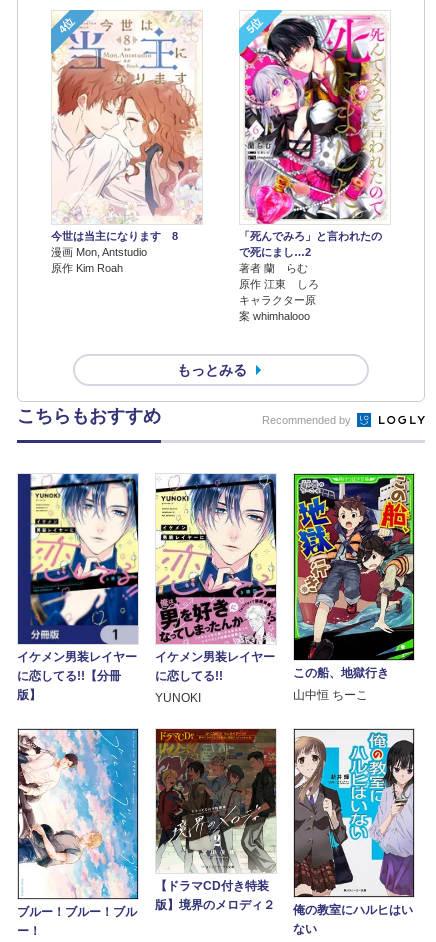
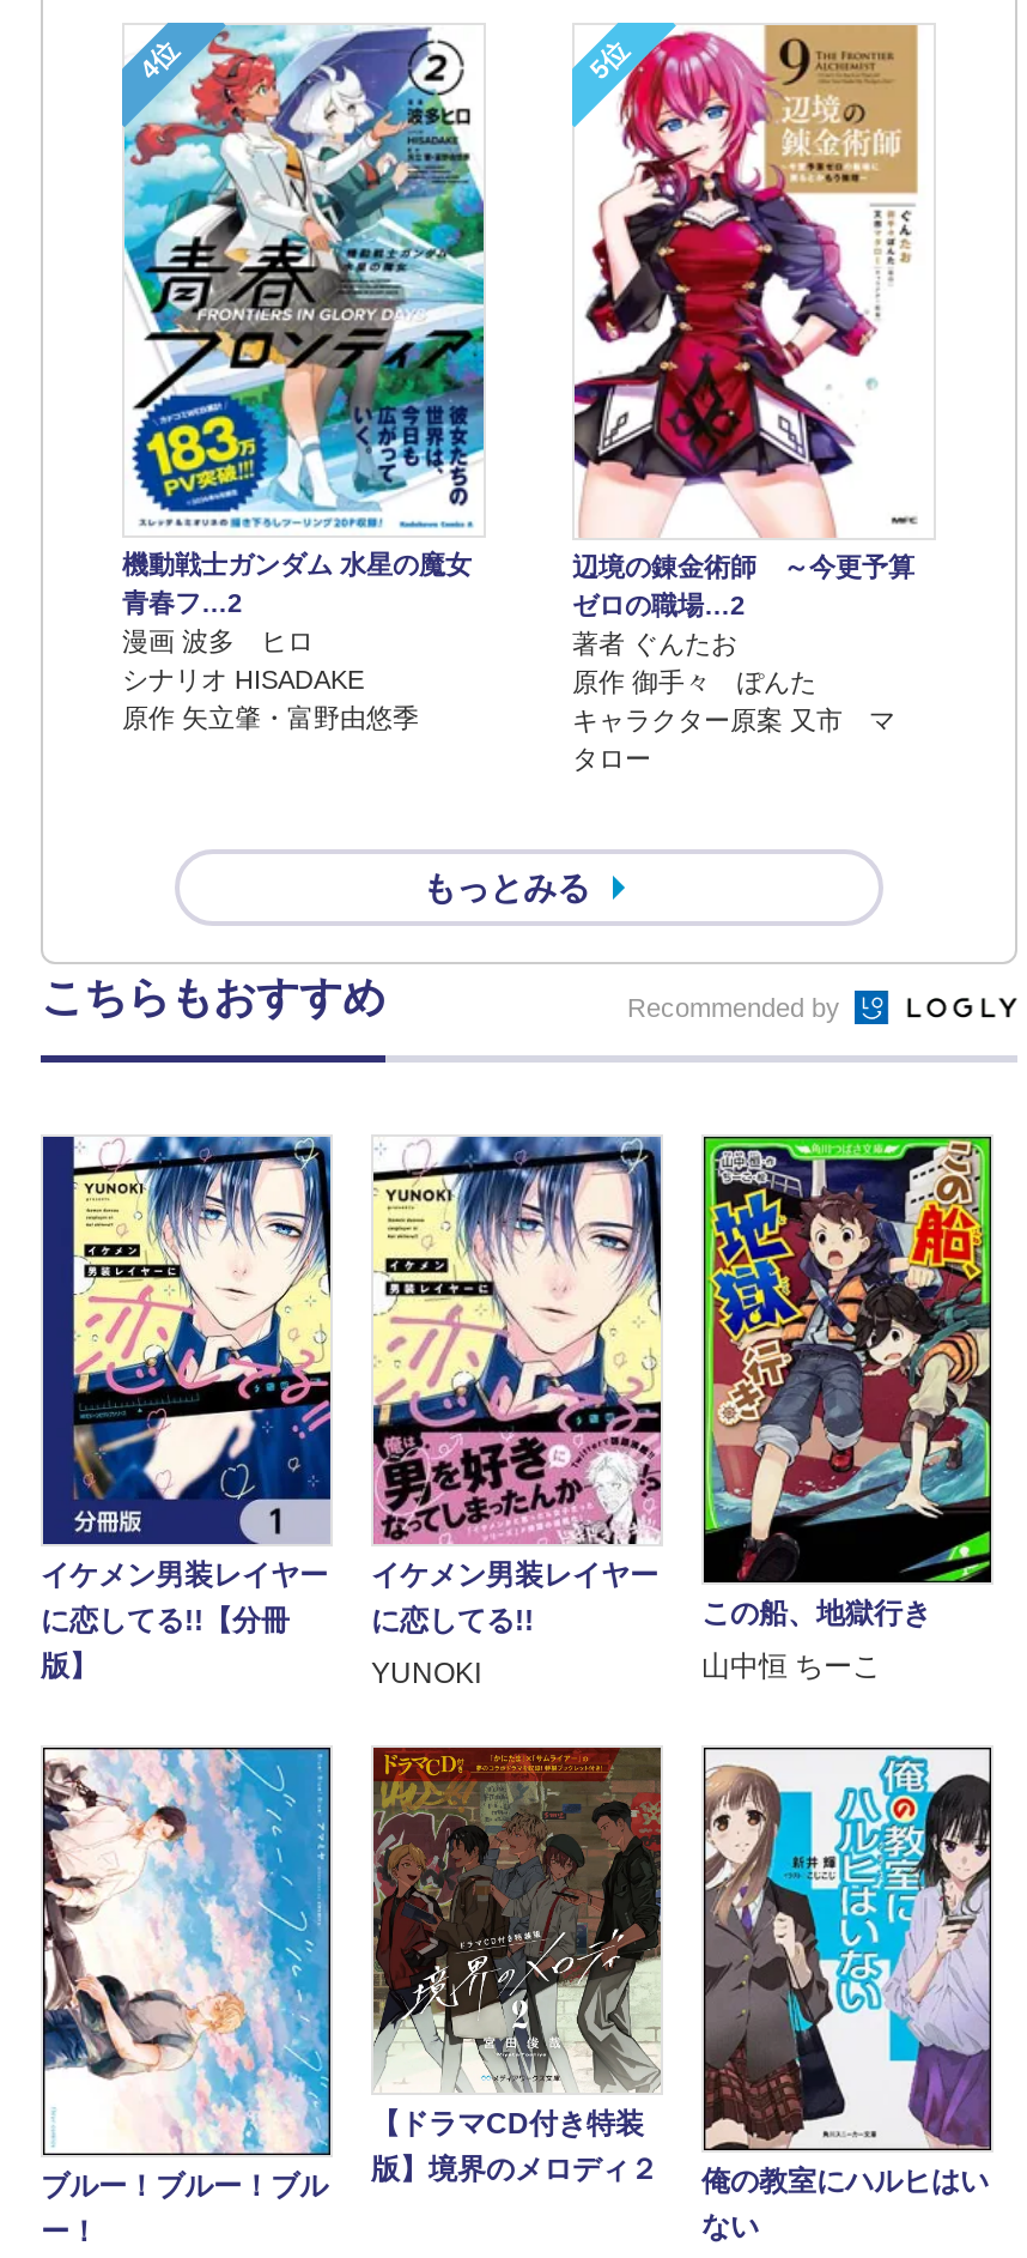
[51,11,202,274] [image] | 今世は当主になります 8 | 漫画 Mon, Antstudio | 原作 Kim Roah -> [122,23,486,732] [image] | 機動戦士ガンダム 水星の魔女 | 青春フ…2 | 漫画 波多 ヒロ | シナリオ HISADAKE | 原作 矢立肇・富野由悠季
[239,11,387,322] [image] | 「死んでみろ」と言われたの | で死にまし…2 | 著者 蘭 らむ | 原作 江東 しろ | キャラクター原 | 案 whimhalooo -> [572,23,924,772] [image] | 辺境の錬金術師 ～今更予算 | ゼロの職場…2 | 著者 ぐんたお | 原作 御手々 ぽんた | キャラクター原案 又市 マ | タロー

